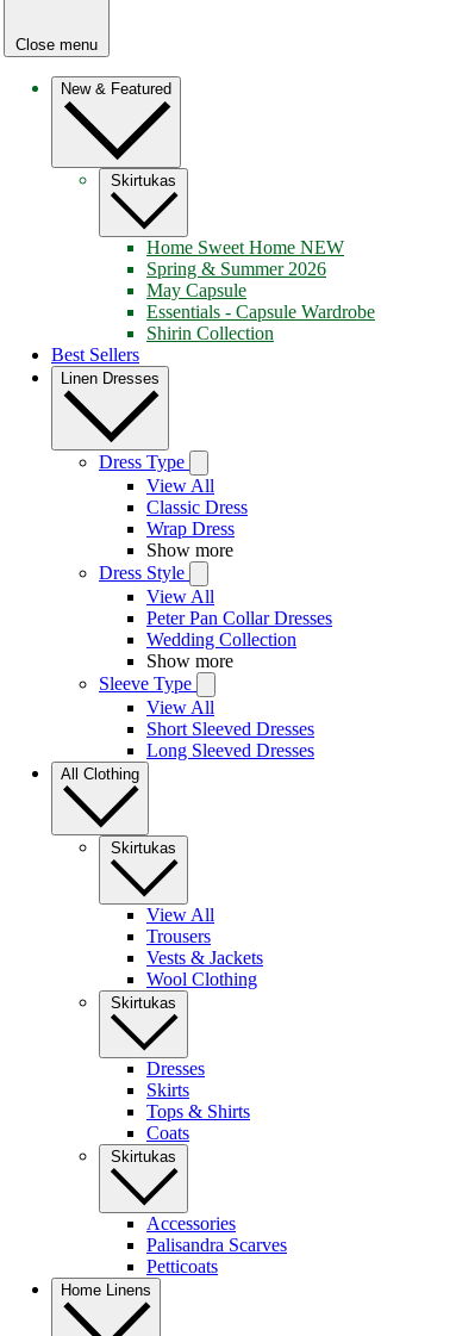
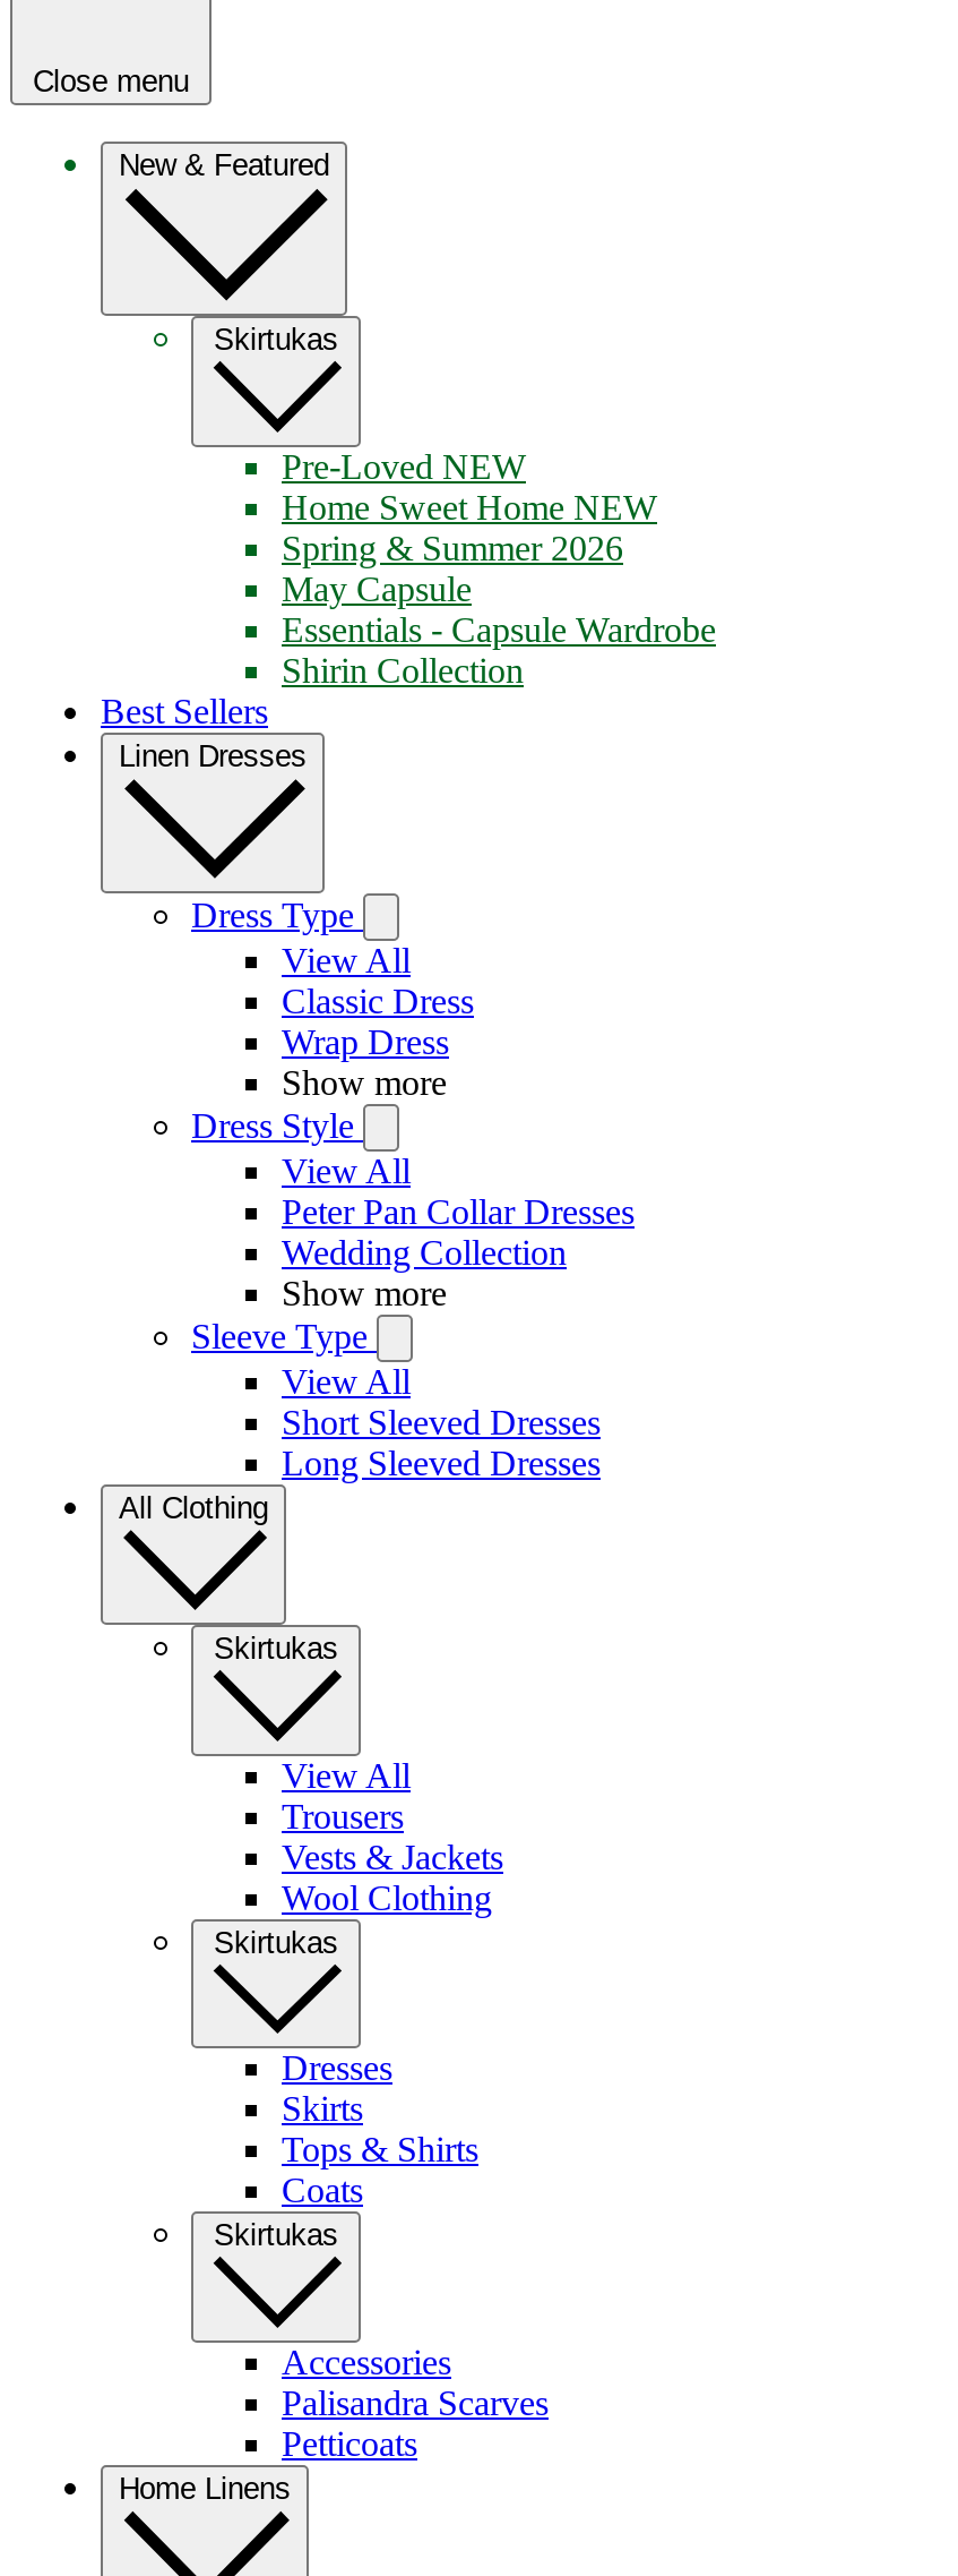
none -> [282,447,526,486] Pre-Loved NEW

